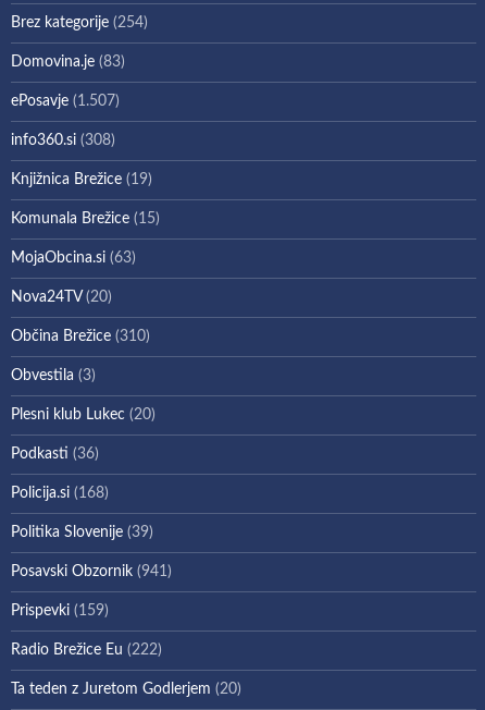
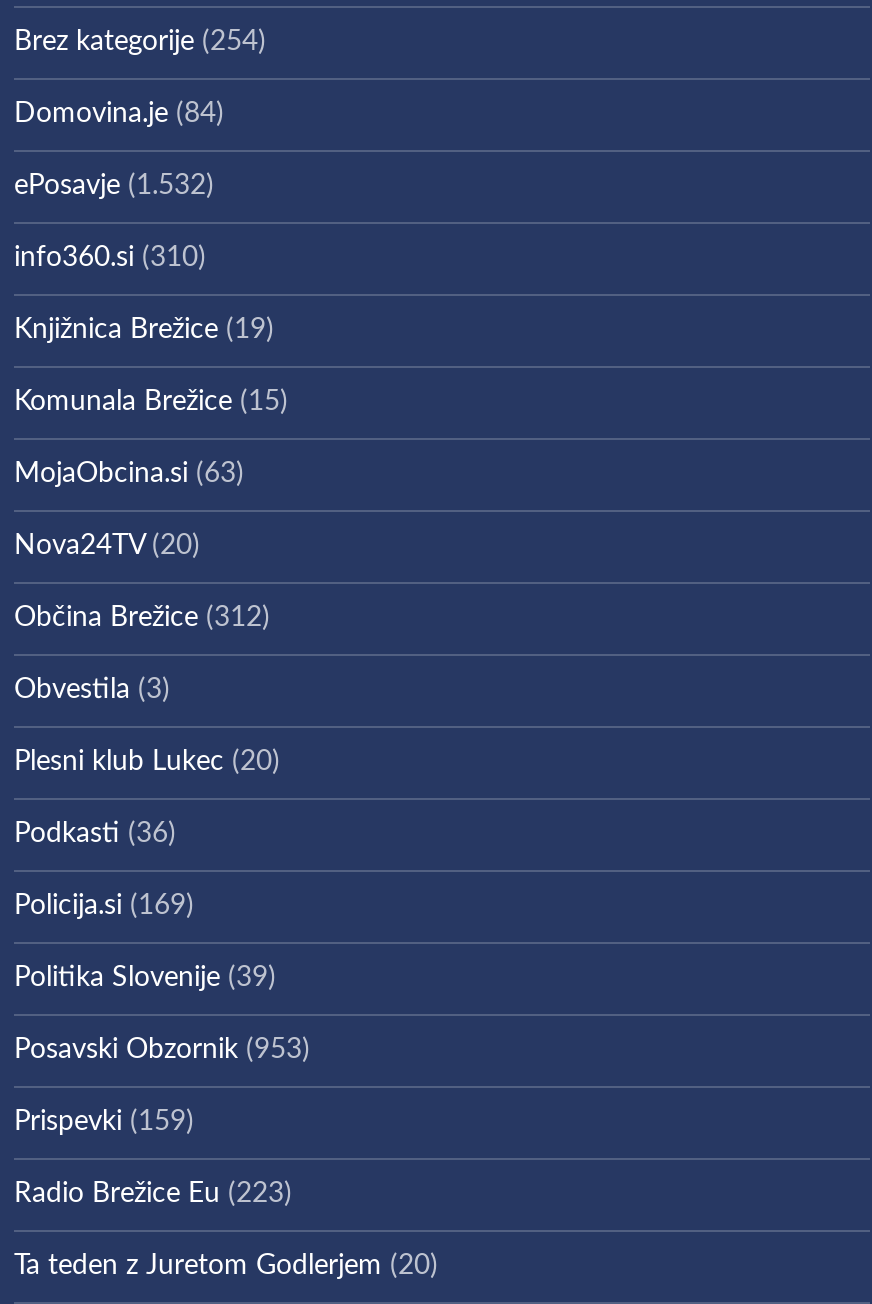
[11,54,125,70] Domovina.je (83) -> [14,100,224,128] Domovina.je (84)
[11,94,120,109] ePosavje (1.507) -> [14,172,214,200] ePosavje (1.532)
[11,133,115,148] info360.si (308) -> [14,244,206,272] info360.si (310)
[11,329,150,344] Občina Brežice (310) -> [14,604,270,632] Občina Brežice (312)
[11,486,109,501] Policija.si (168) -> [14,892,194,920] Policija.si (169)
[11,564,172,579] Posavski Obzornik (941) -> [14,1036,310,1064] Posavski Obzornik (953)
[11,642,162,658] Radio Brežice Eu (222) -> [14,1180,292,1208] Radio Brežice Eu (223)

